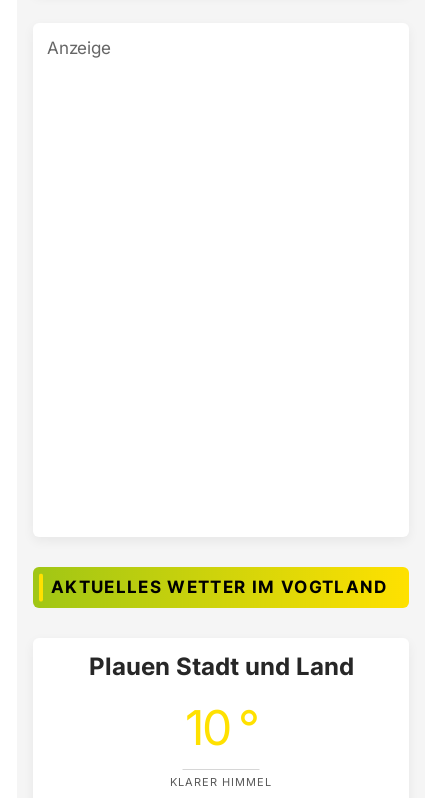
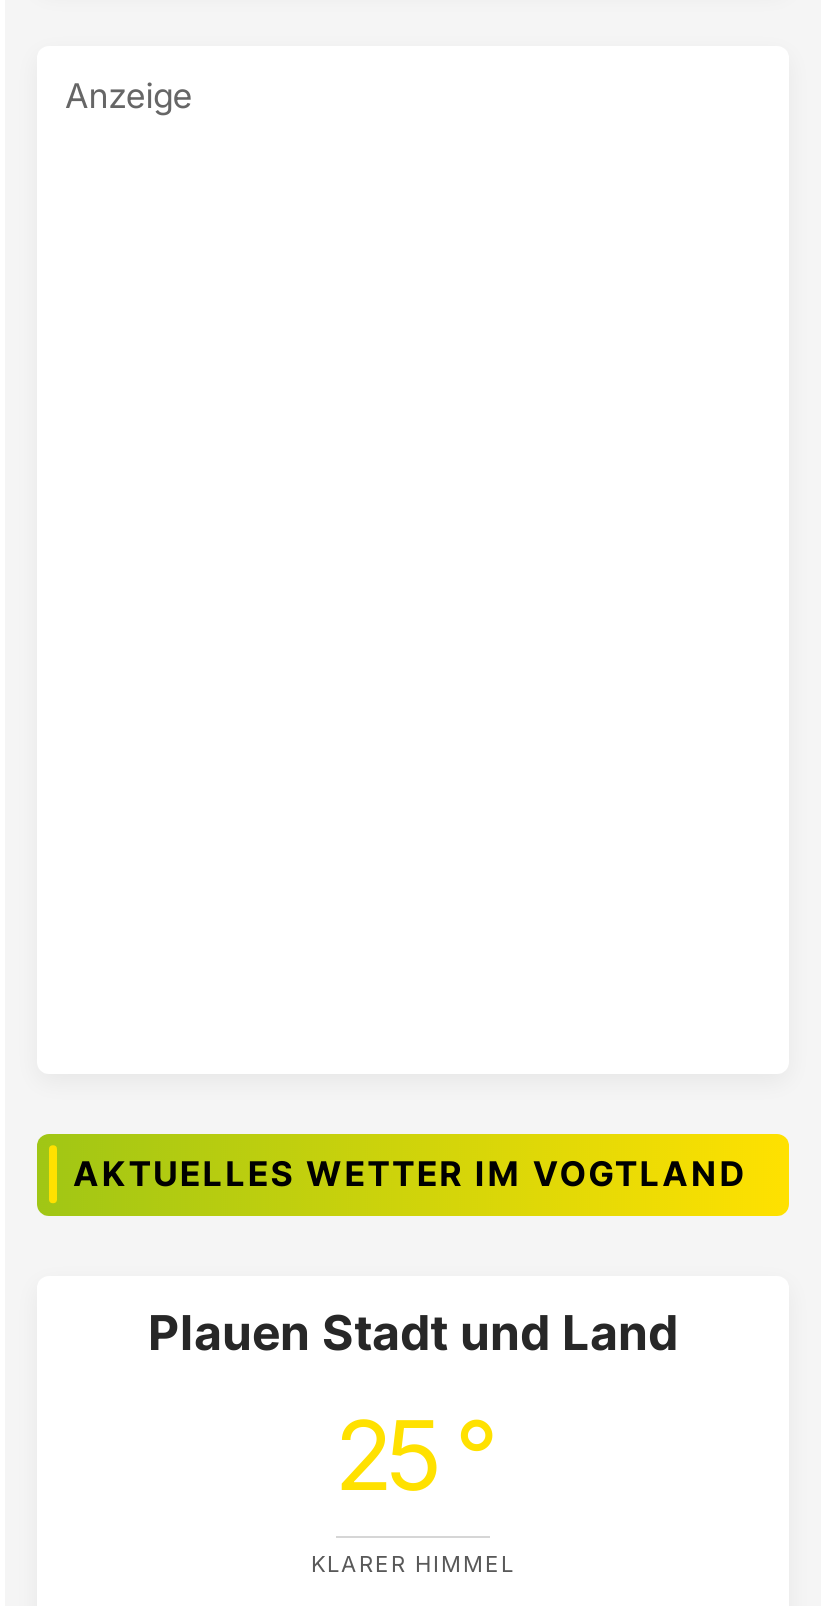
[185,698,257,757] 10 ° -> [334,1396,492,1514] 25 °

